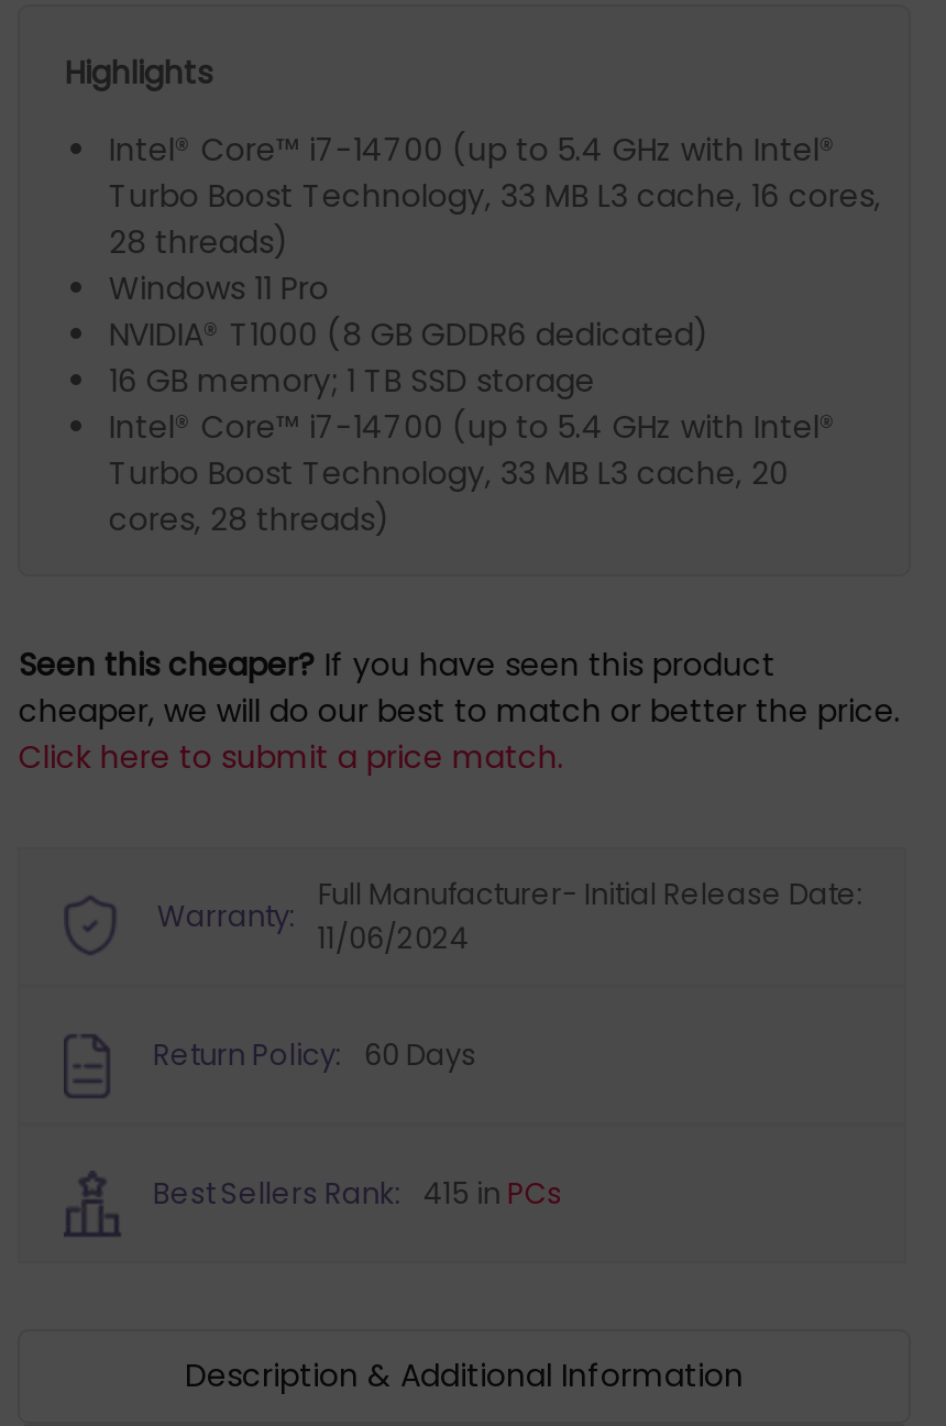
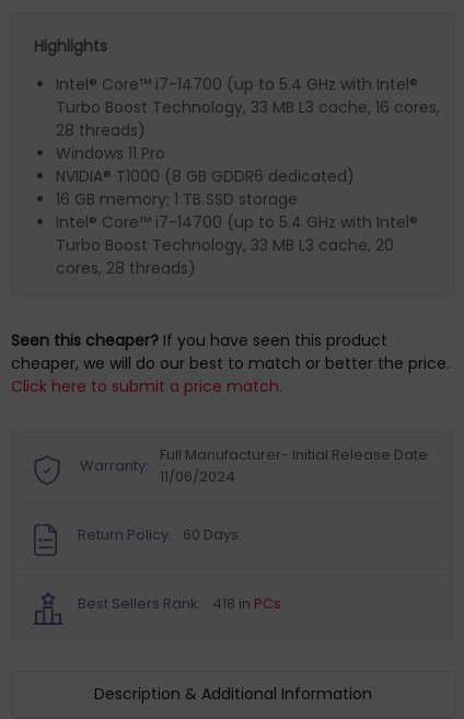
[153,1172,562,1214] Best Sellers Rank: 415 in PCs -> [78,593,282,613] Best Sellers Rank: 418 in PCs

